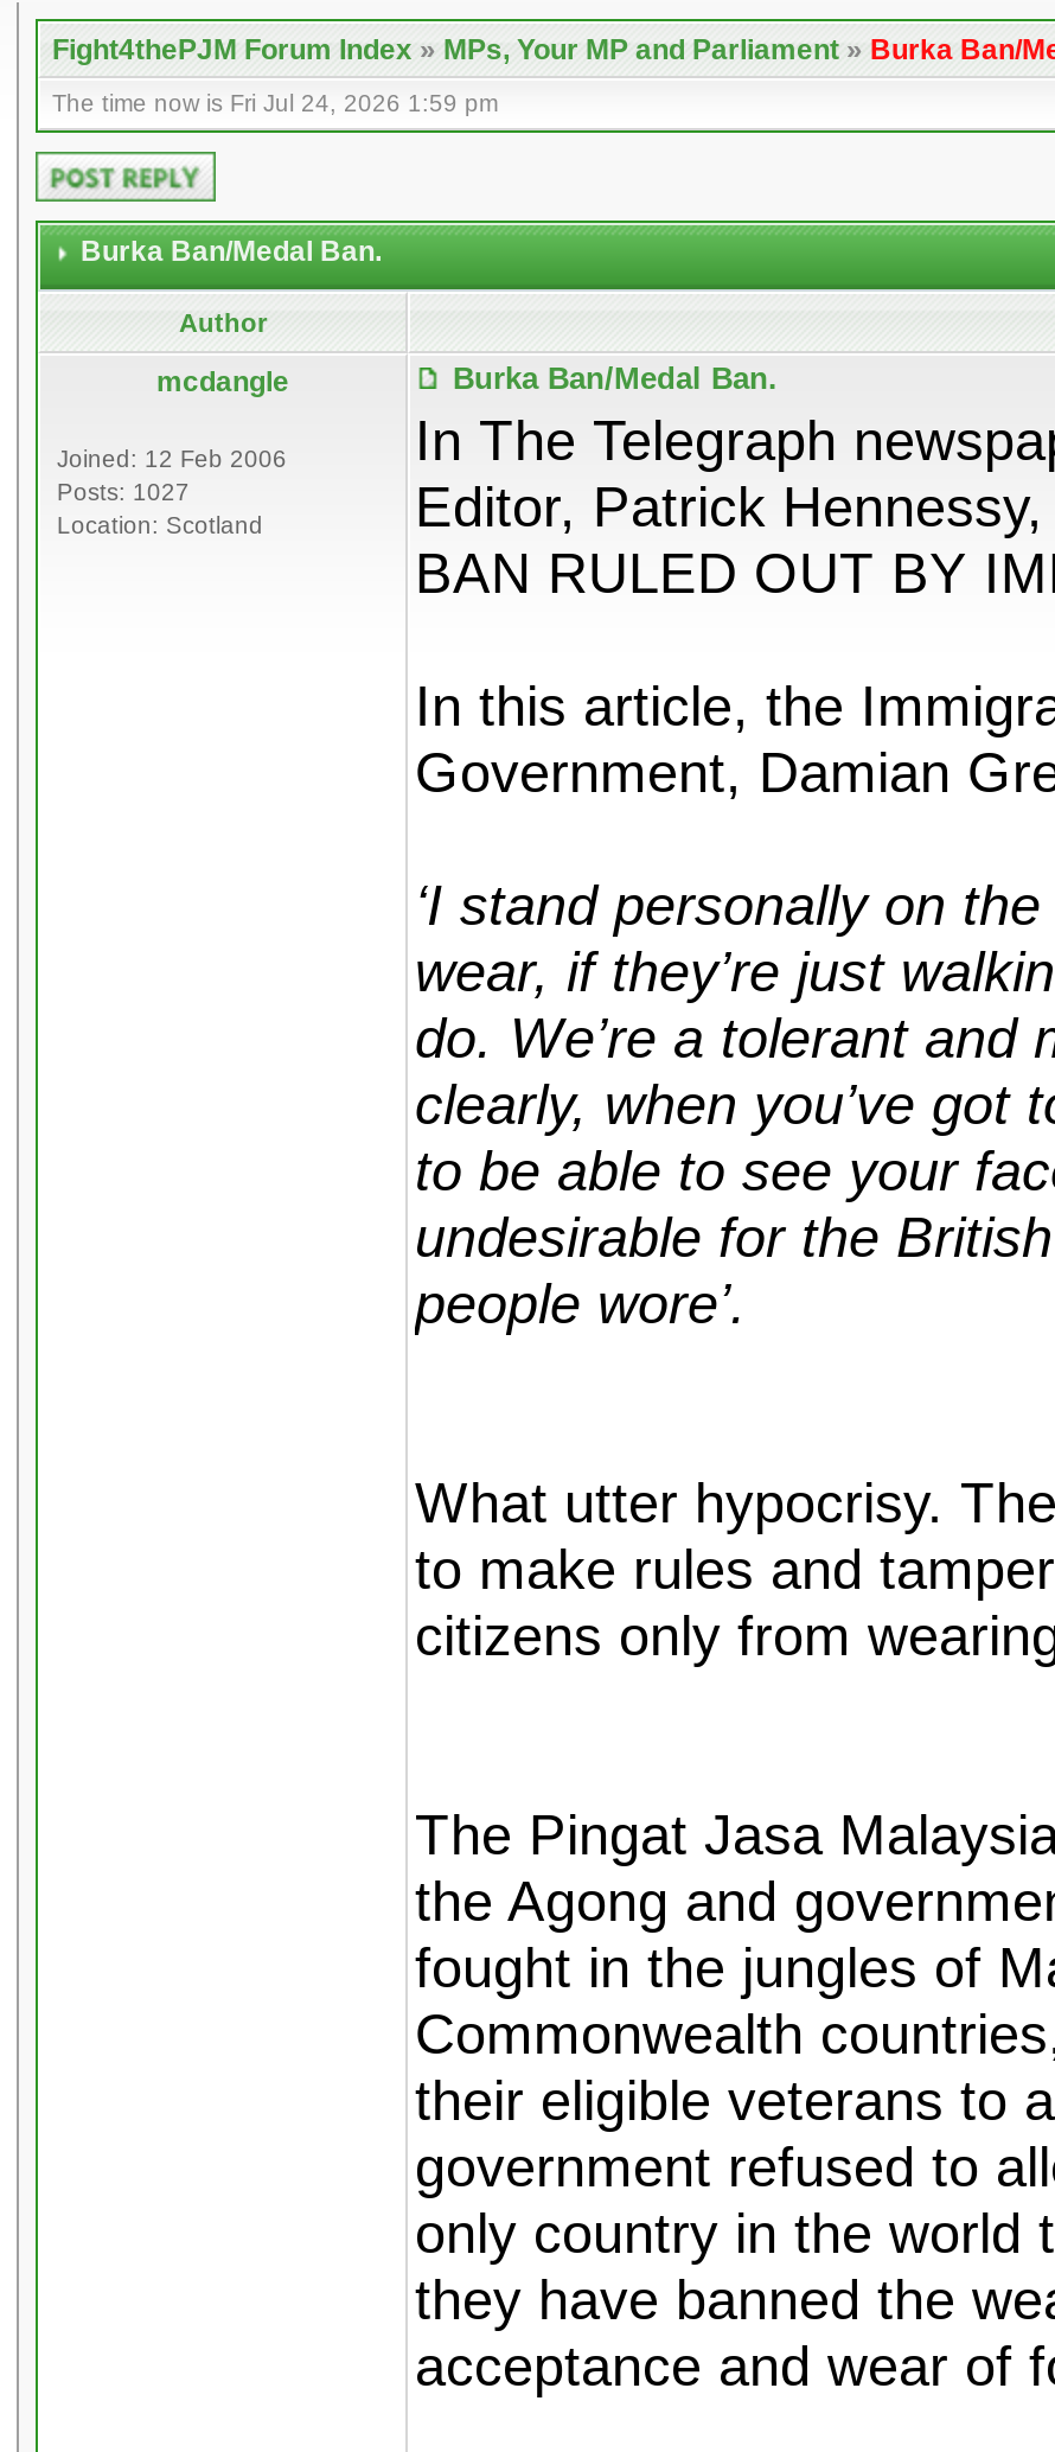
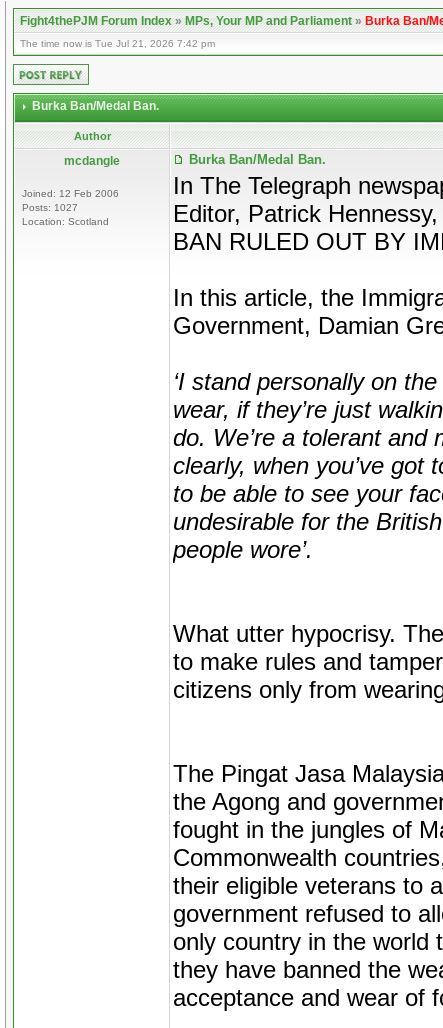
[52,90,498,116] The time now is Fri Jul 24, 2026 1:59 pm -> [20,38,215,49] The time now is Tue Jul 21, 2026 7:42 pm

